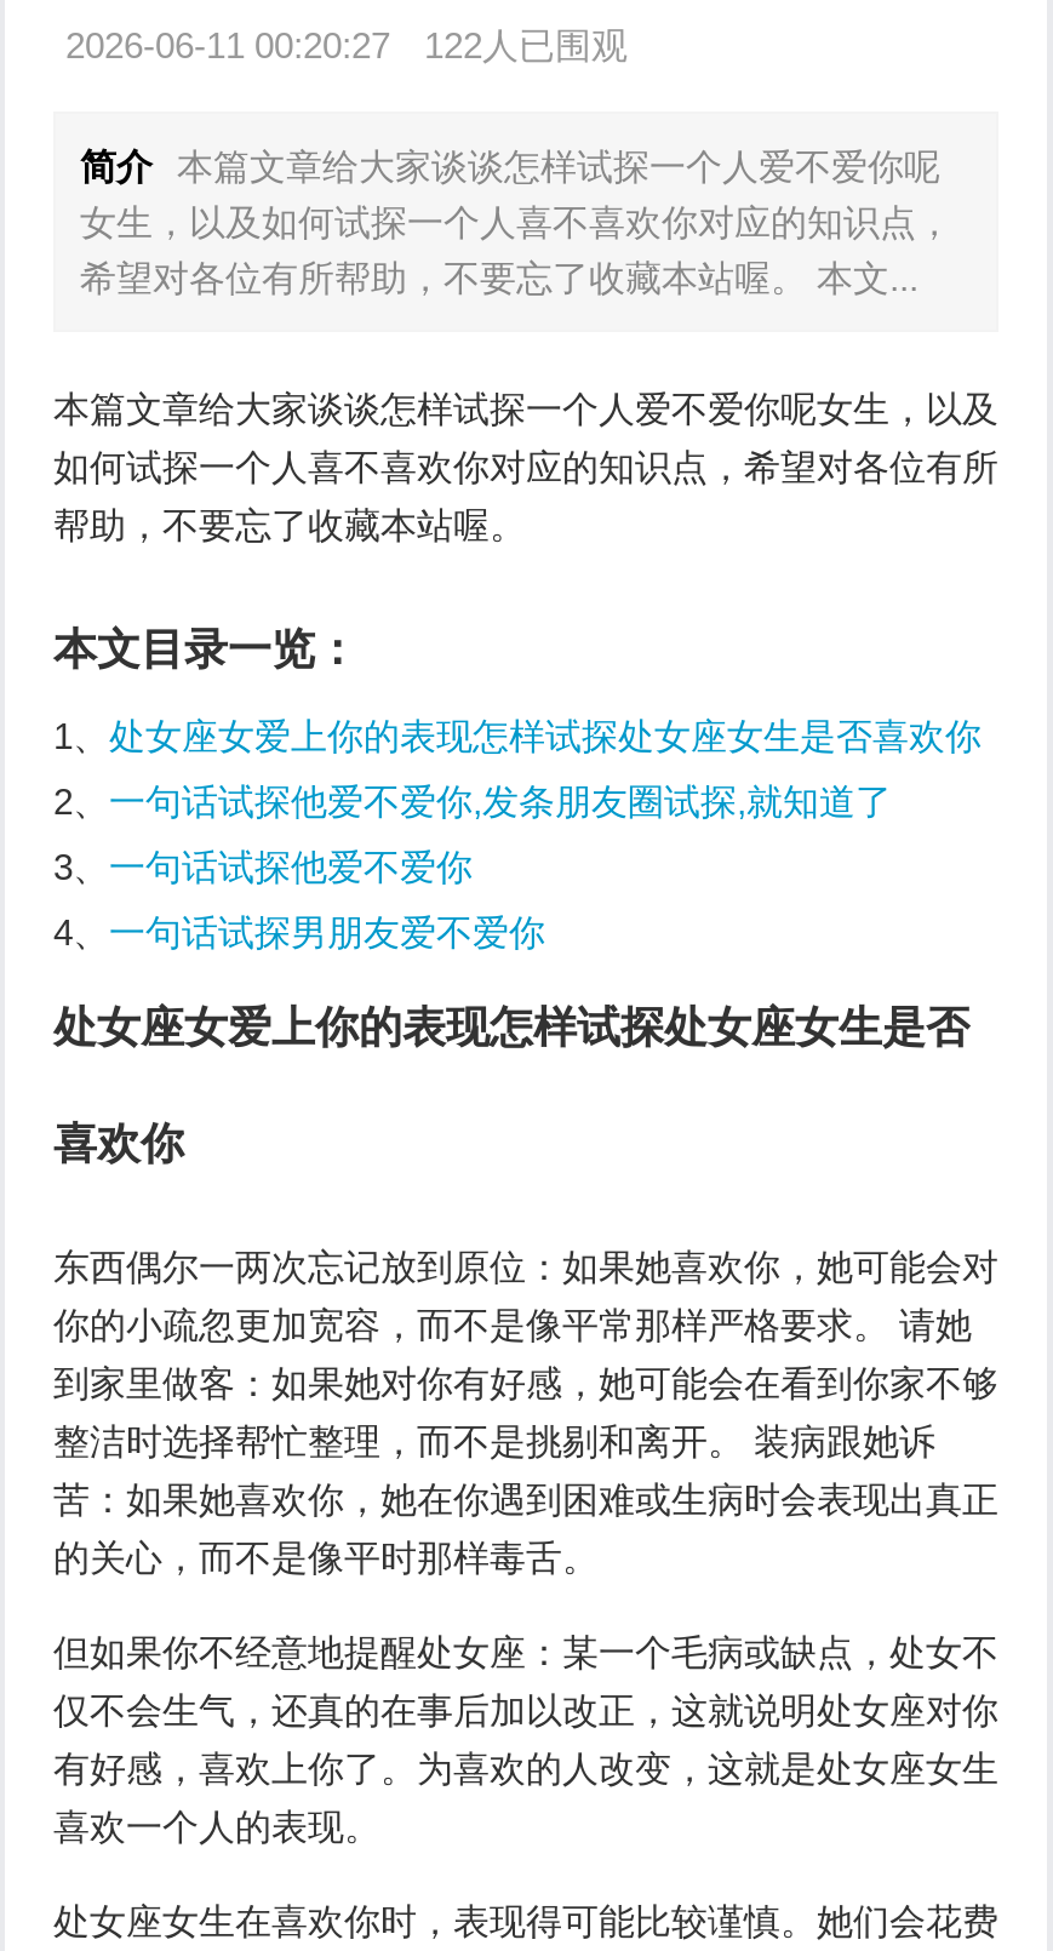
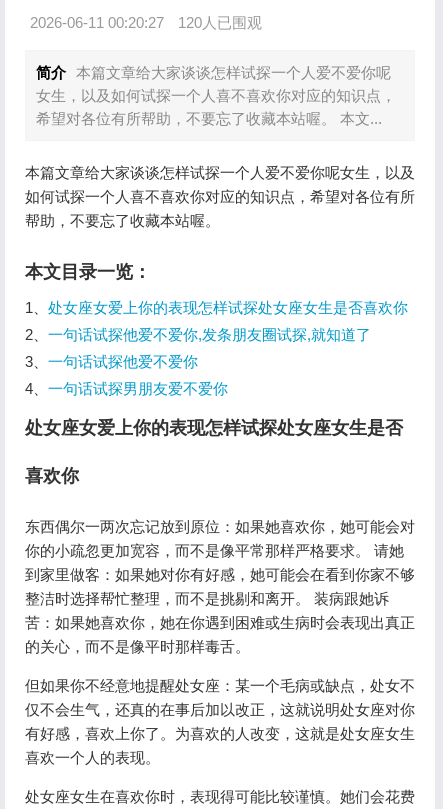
[65,24,628,65] 2026-06-11 00:20:27 122人已围观 -> [30,14,262,31] 2026-06-11 00:20:27 120人已围观

